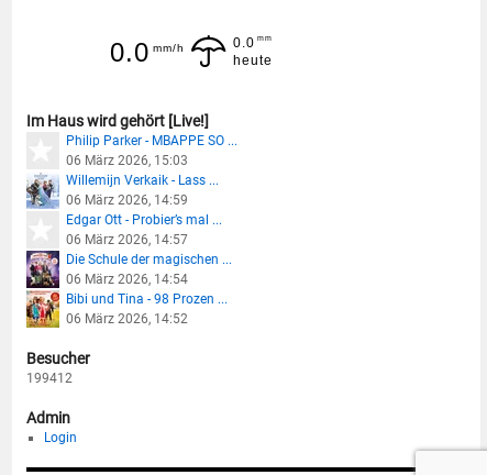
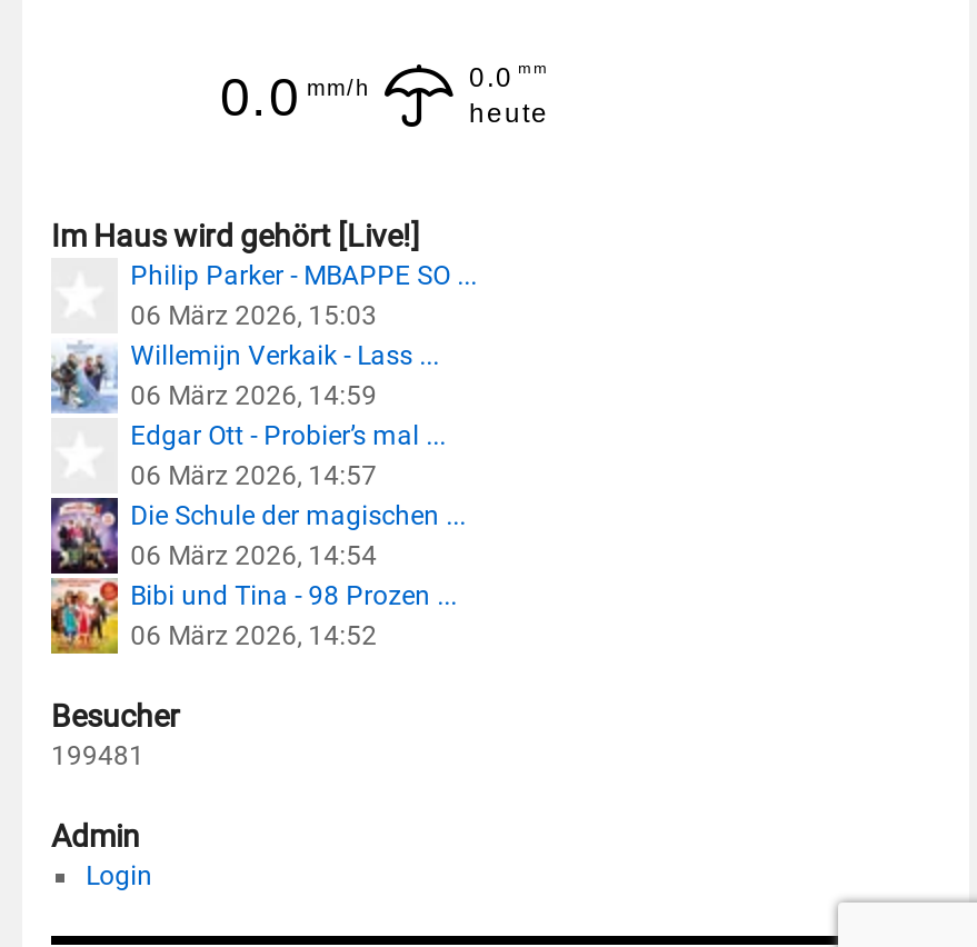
[26,371,73,386] 199412 -> [51,741,144,772] 199481

